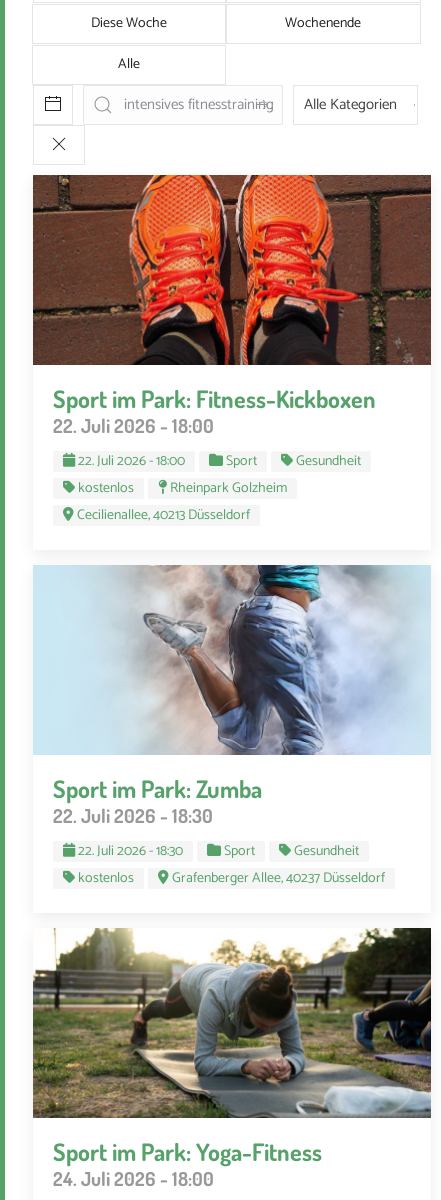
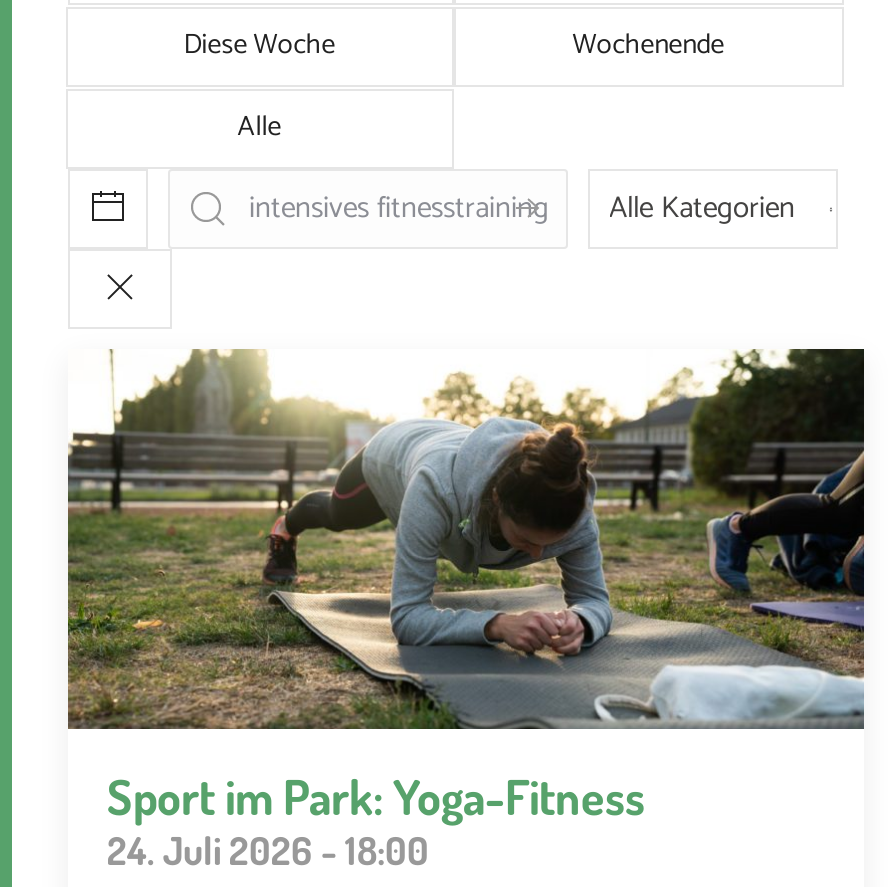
[32,174,432,527] [image] | Sport im Park: Fitness-Kickboxen | 22. Juli 2026 - 18:00 | 22. Juli 2026 - 18:00 | Sport | Gesundheit | kostenlos | Rheinpark Golzheim | Cecilienallee, 40213 Düsseldorf -> none
[34,564,431,890] [image] | Sport im Park: Zumba | 22. Juli 2026 - 18:30 | 22. Juli 2026 - 18:30 | Sport | Gesundheit | kostenlos | Grafenberger Allee, 40237 Düsseldorf -> none

